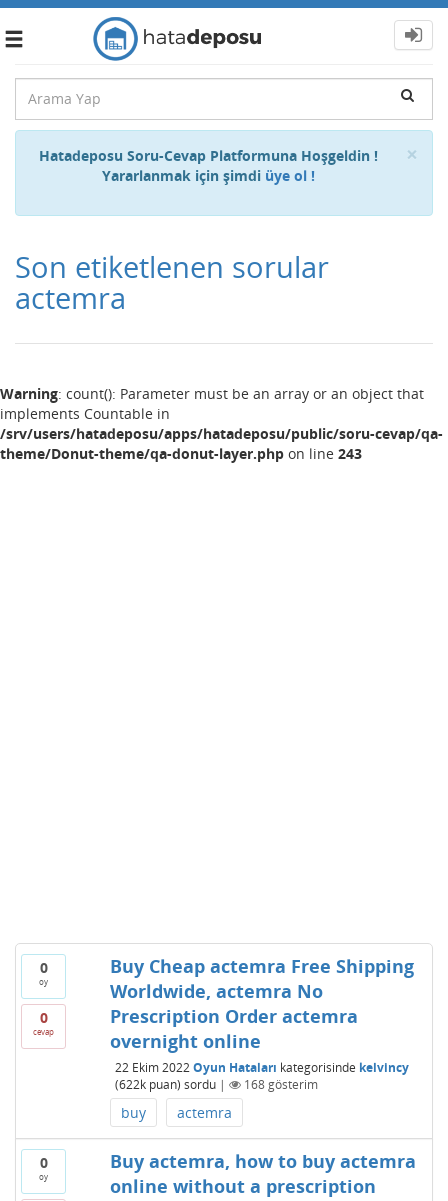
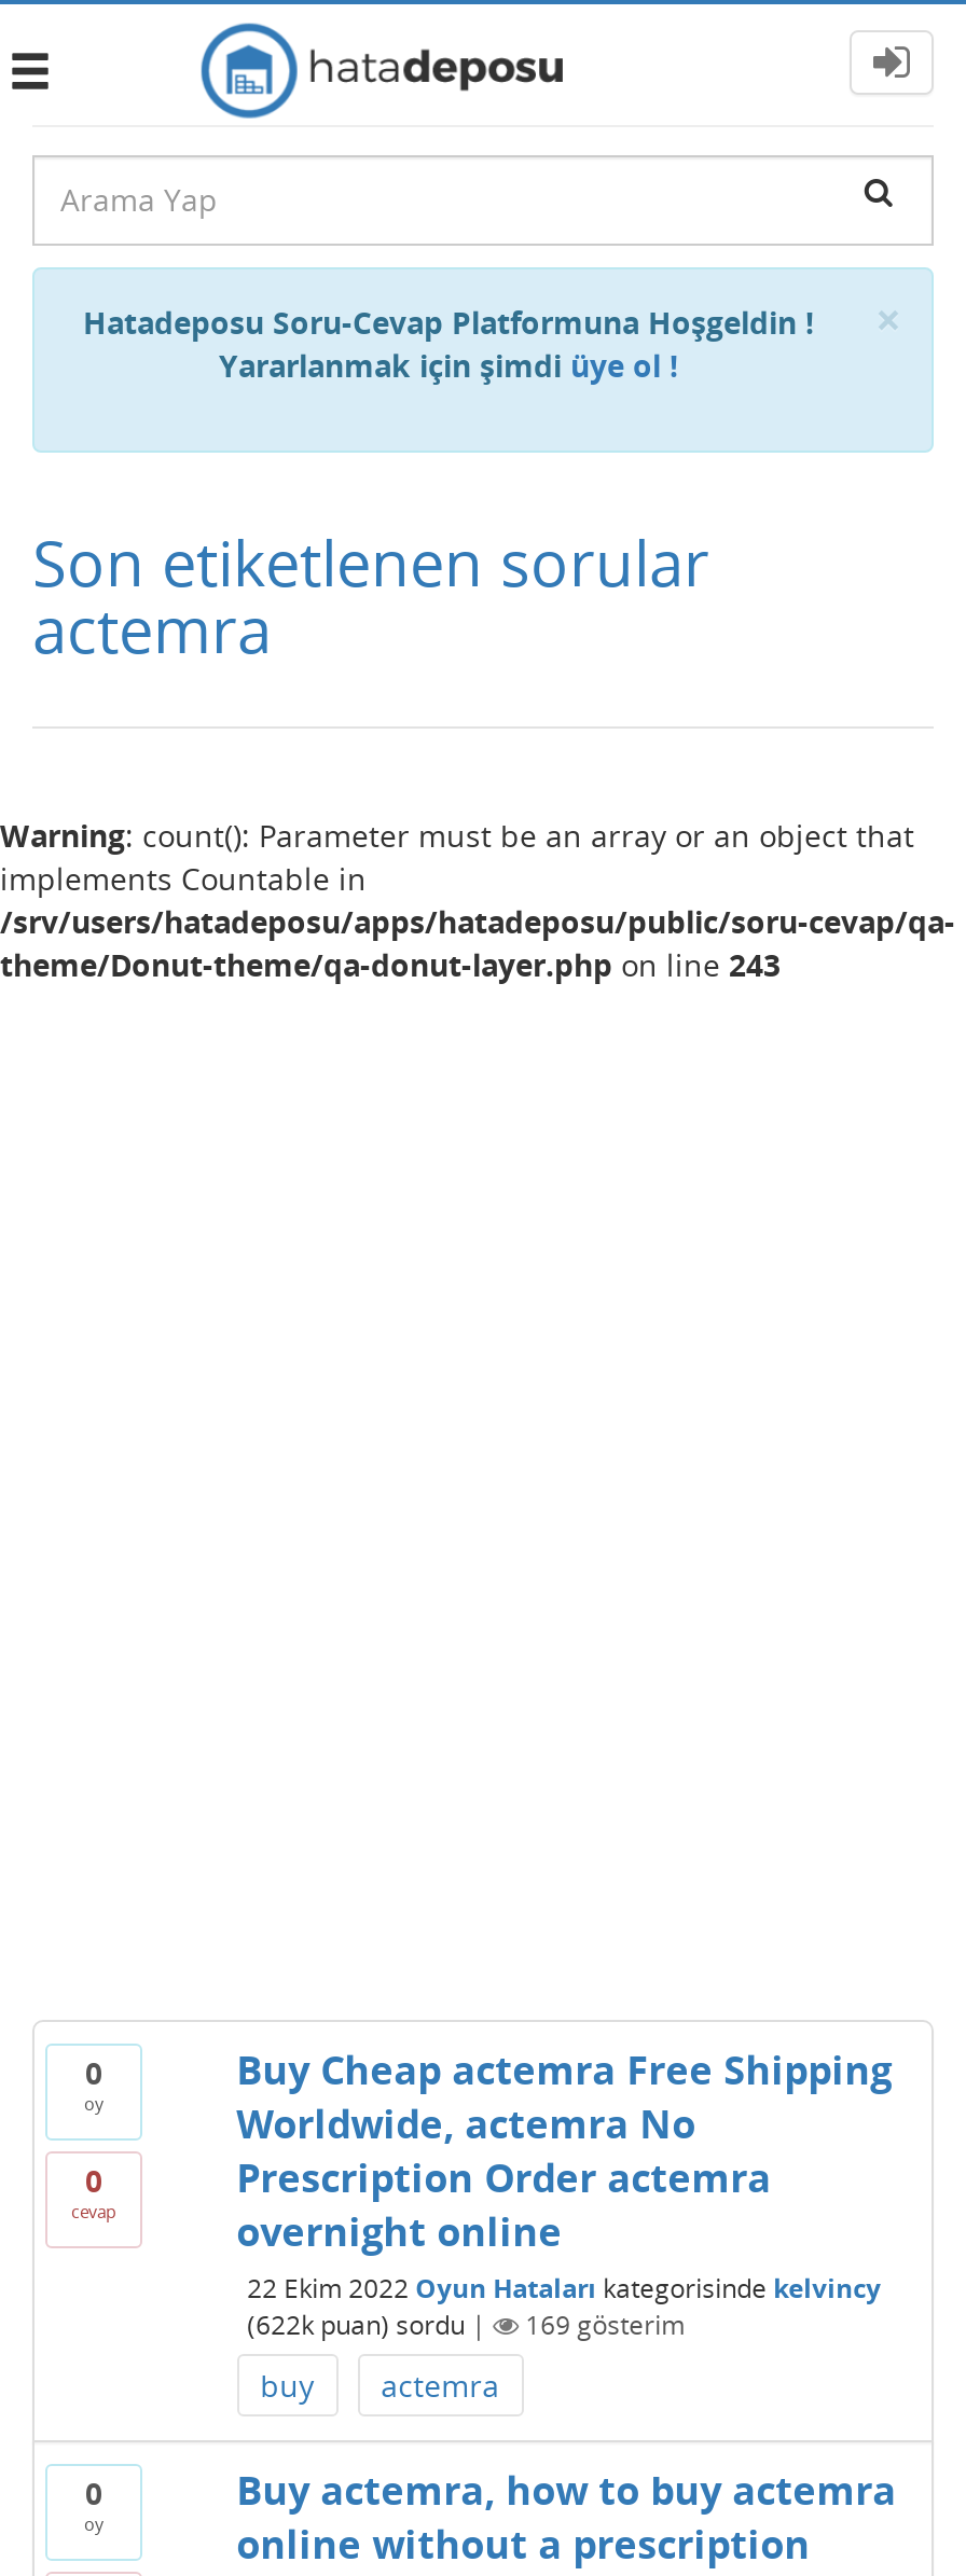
[244,1076,318,1093] 168 gösterim -> [525,2307,685,2343] 169 gösterim

